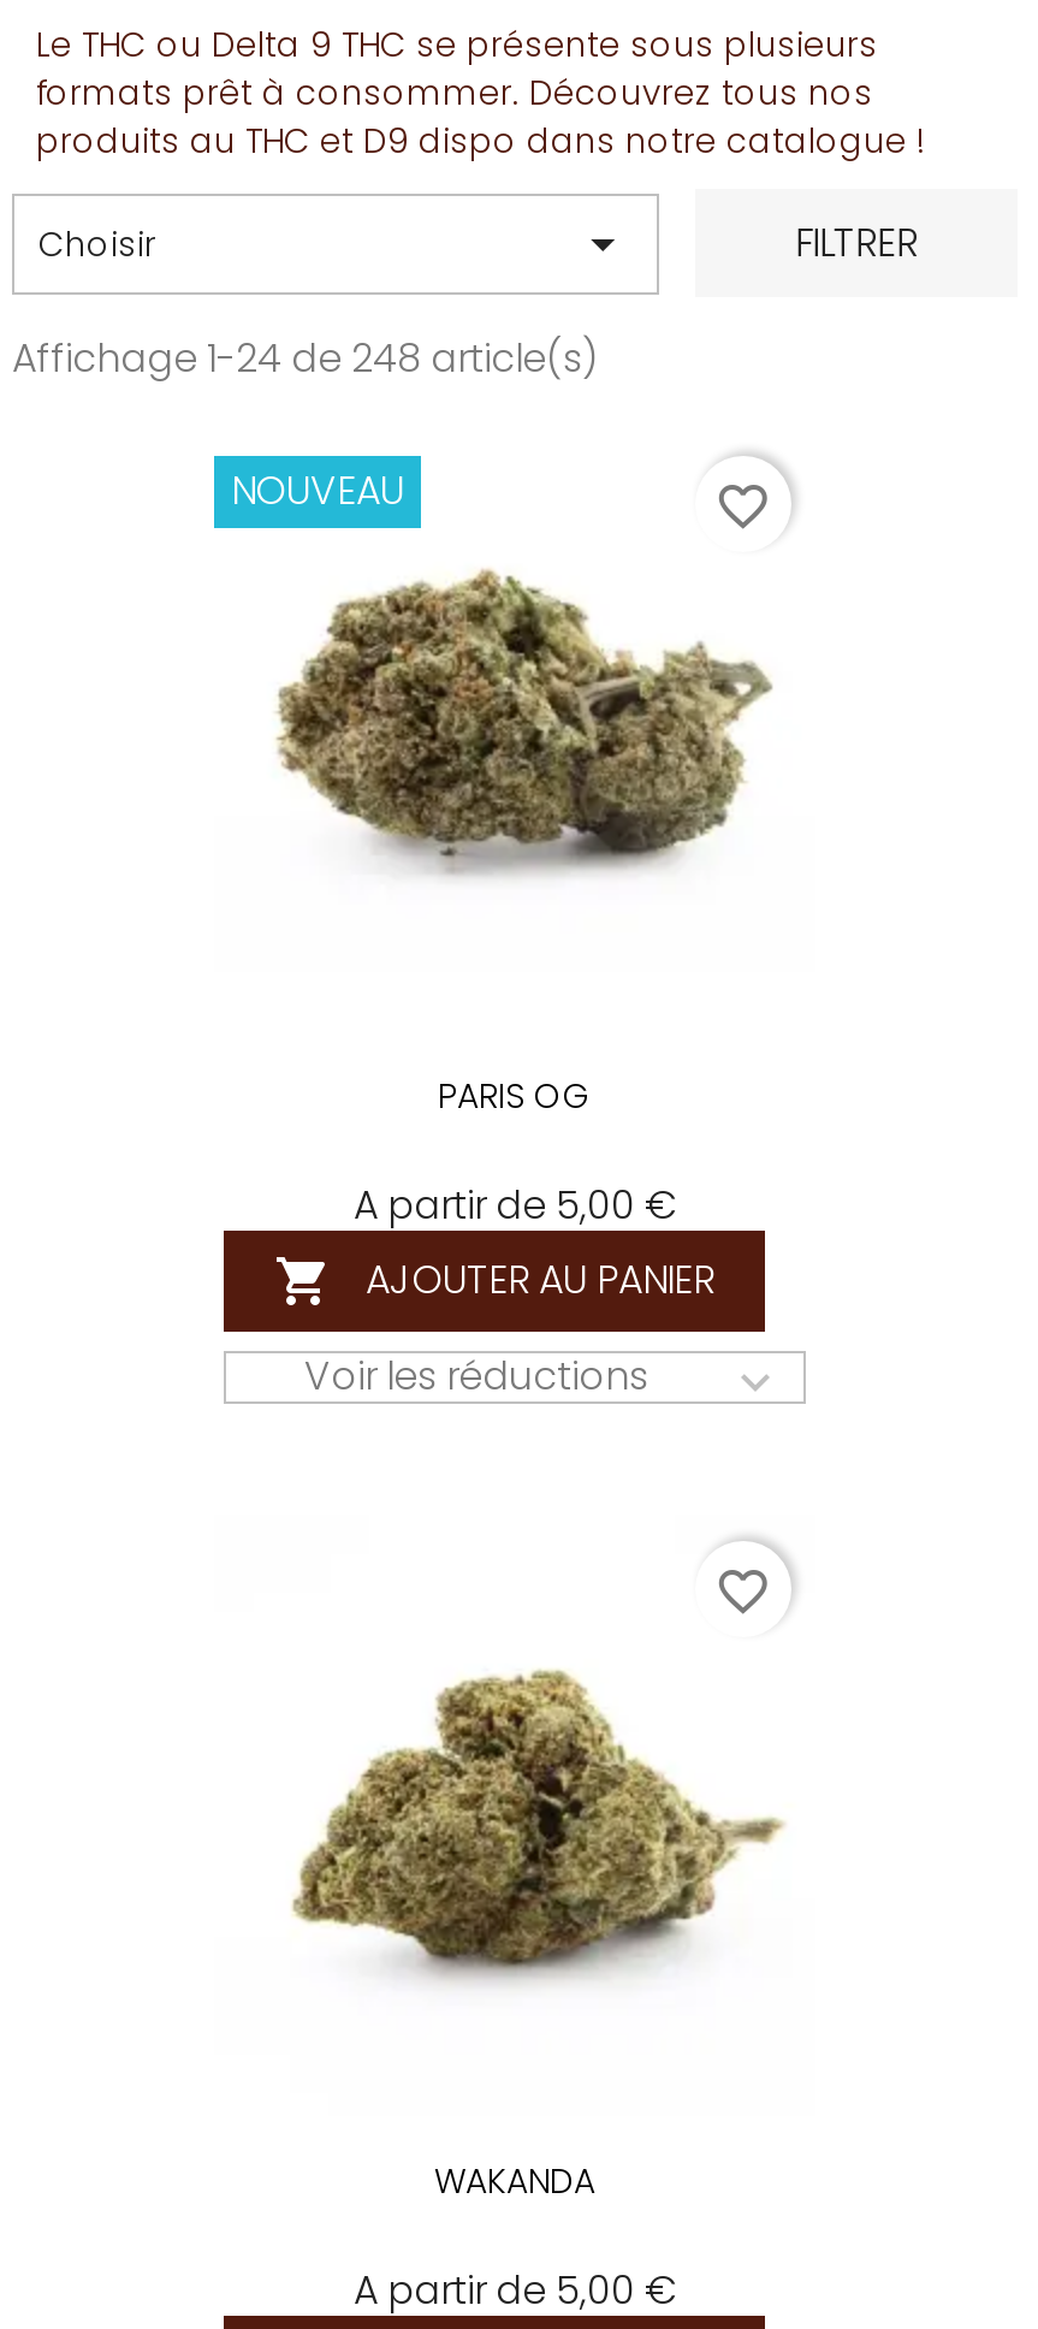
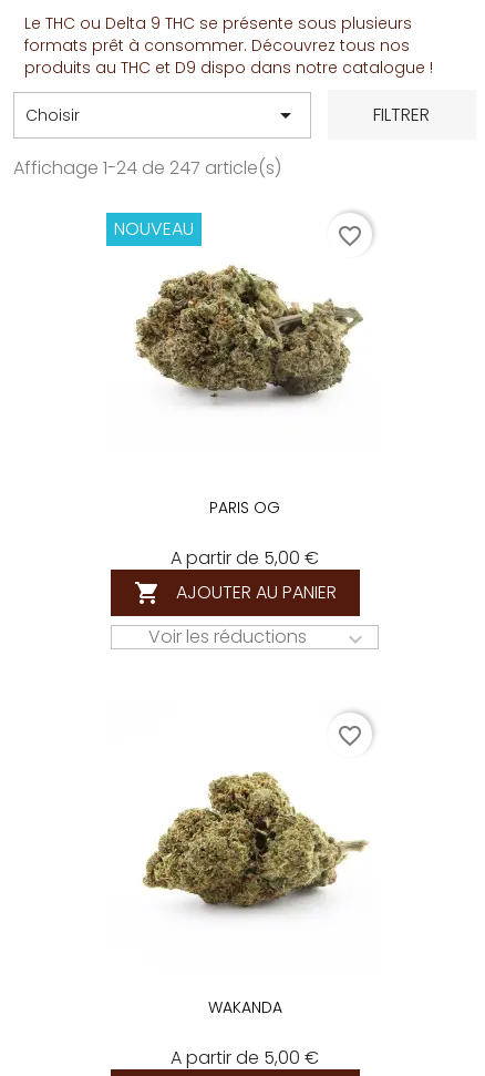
[12,331,597,386] Affichage 1-24 de 248 article(s) -> [13,155,281,181] Affichage 1-24 de 247 article(s)

